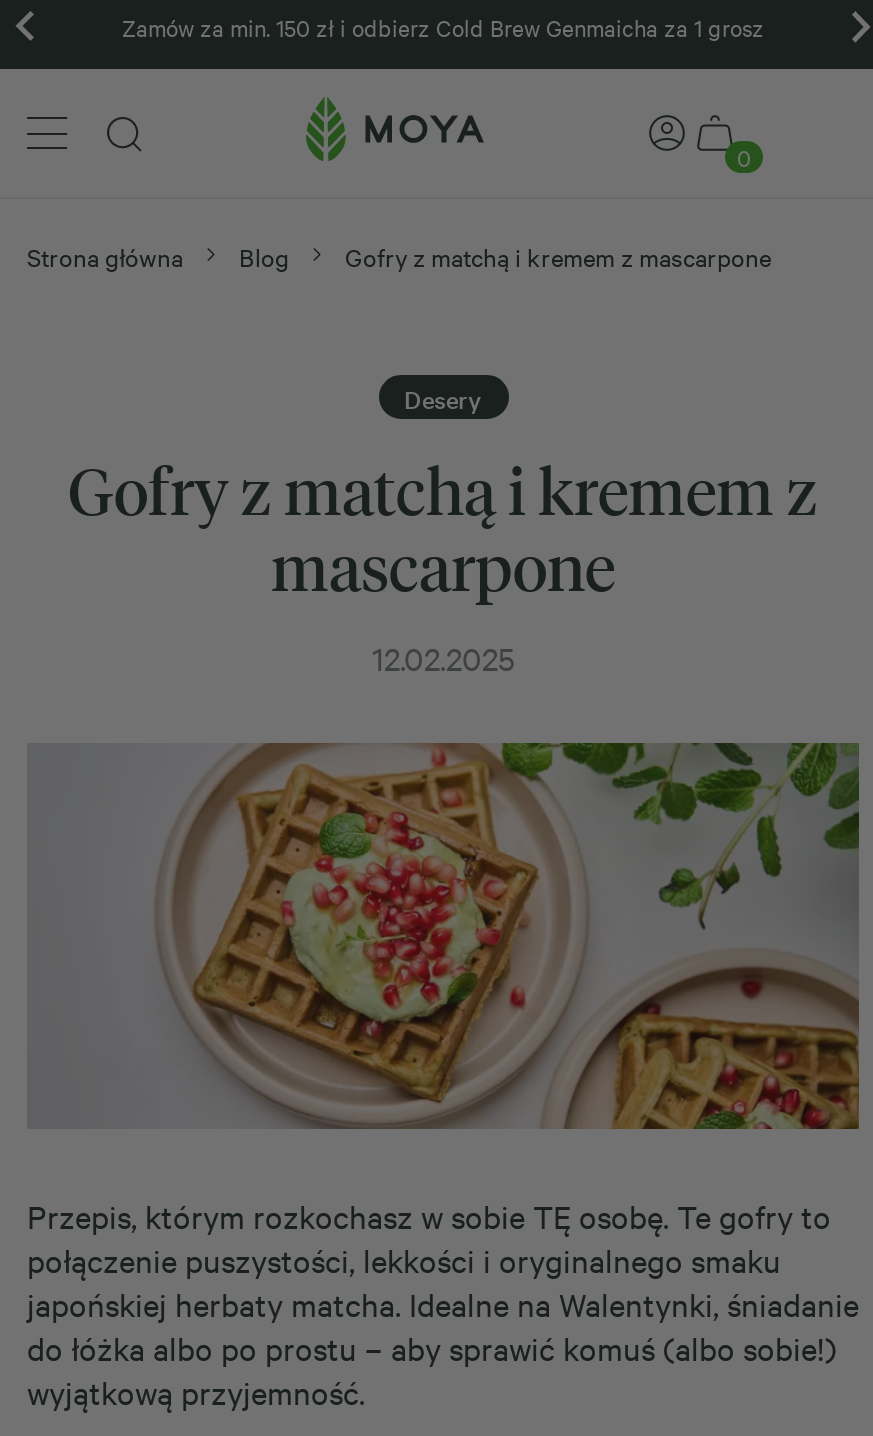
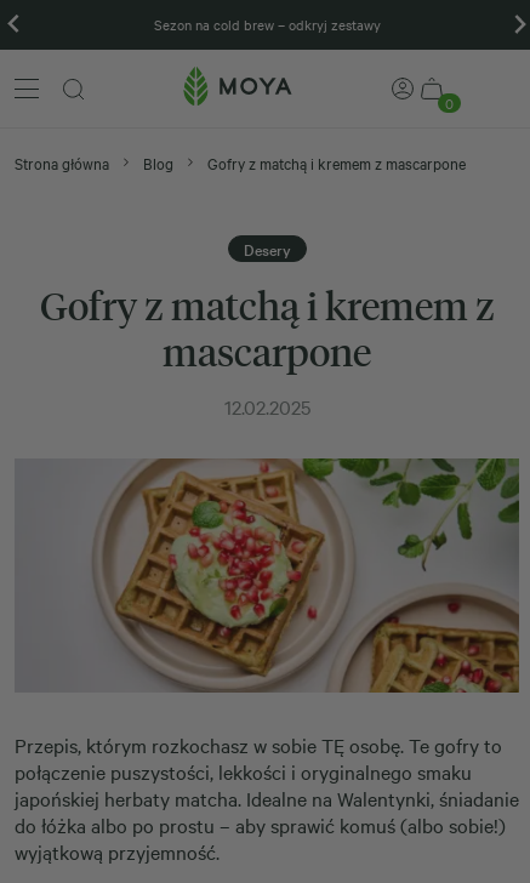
[122,11,764,43] Zamów za min. 150 zł i odbierz Cold Brew Genmaicha za 1 grosz -> [153,15,380,34] Sezon na cold brew – odkryj zestawy

